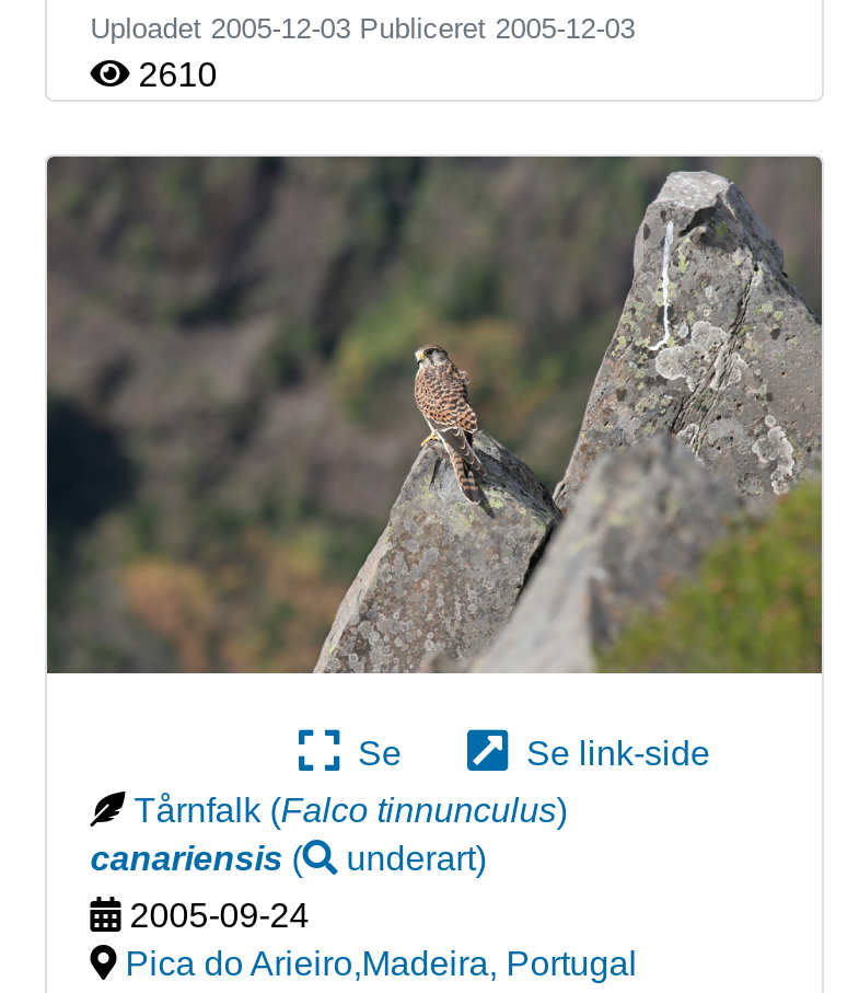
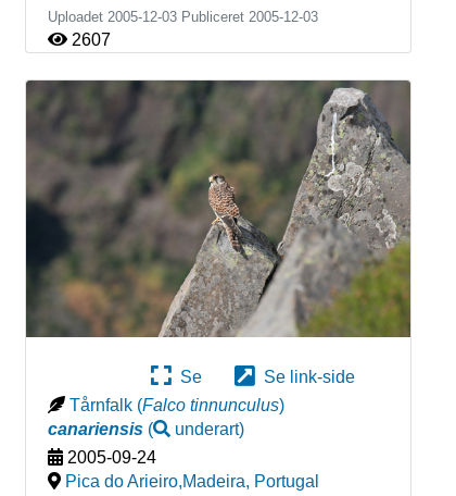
[130,55,217,92] 2610 -> [67,30,110,48] 2607

